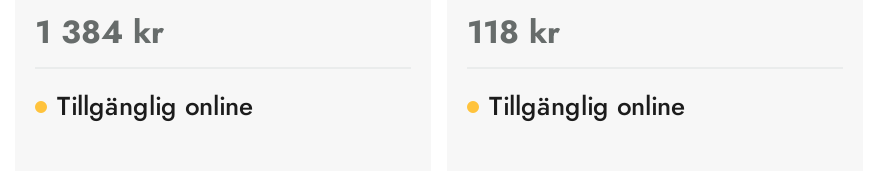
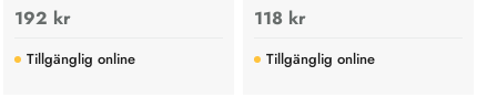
[35,9,165,55] 1 384 kr -> [14,6,71,31] 192 kr

